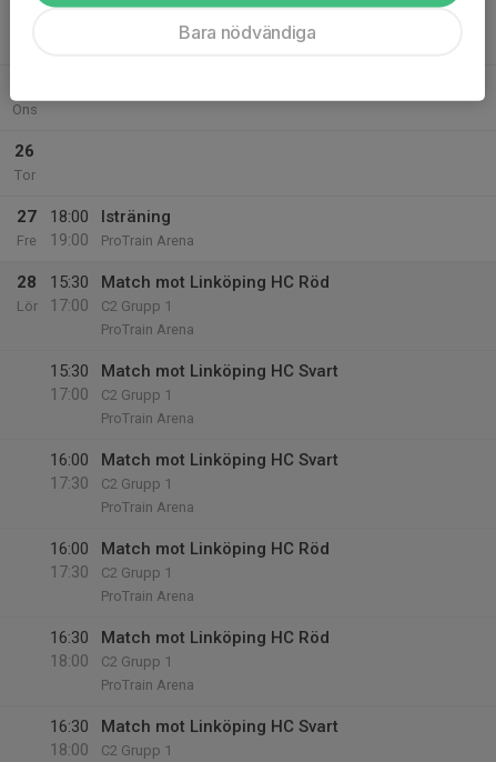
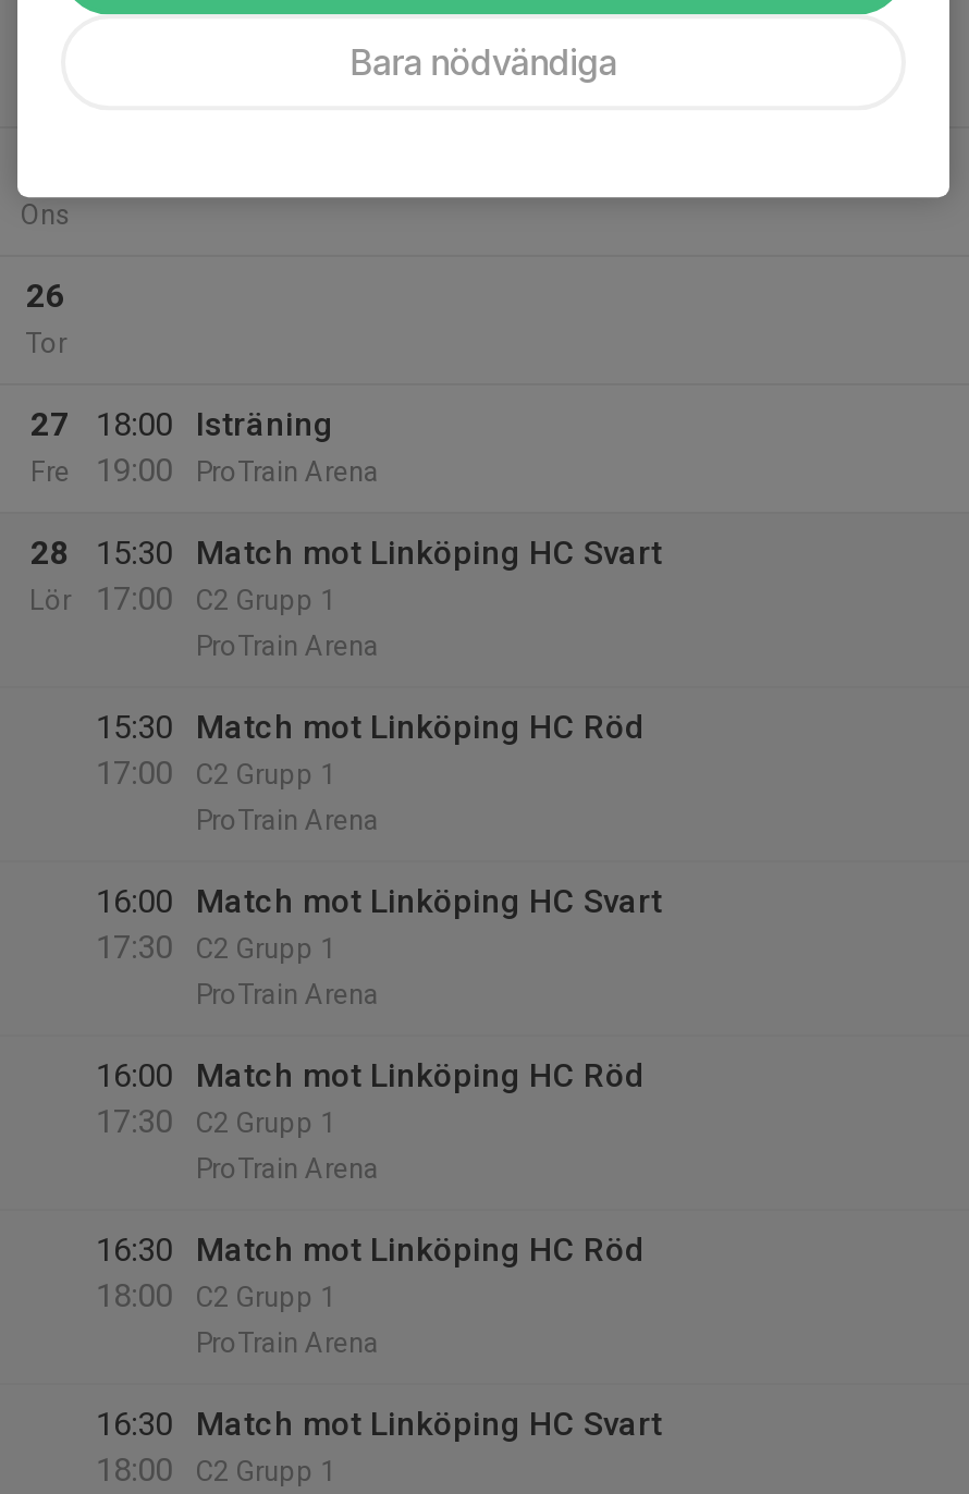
[101,272,330,292] Match mot Linköping HC Röd -> [196,534,662,573] Match mot Linköping HC Svart
[101,361,338,381] Match mot Linköping HC Svart -> [196,708,645,747] Match mot Linköping HC Röd

